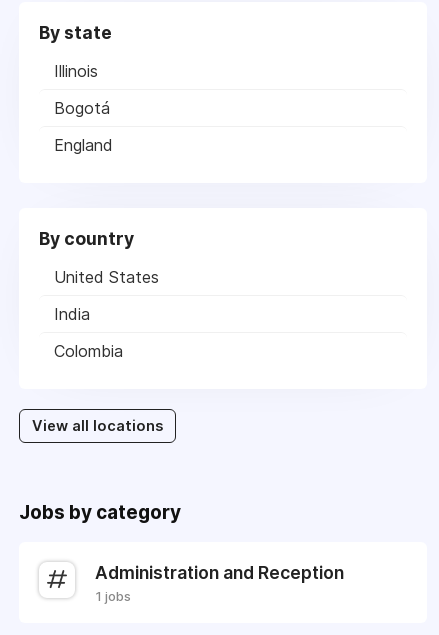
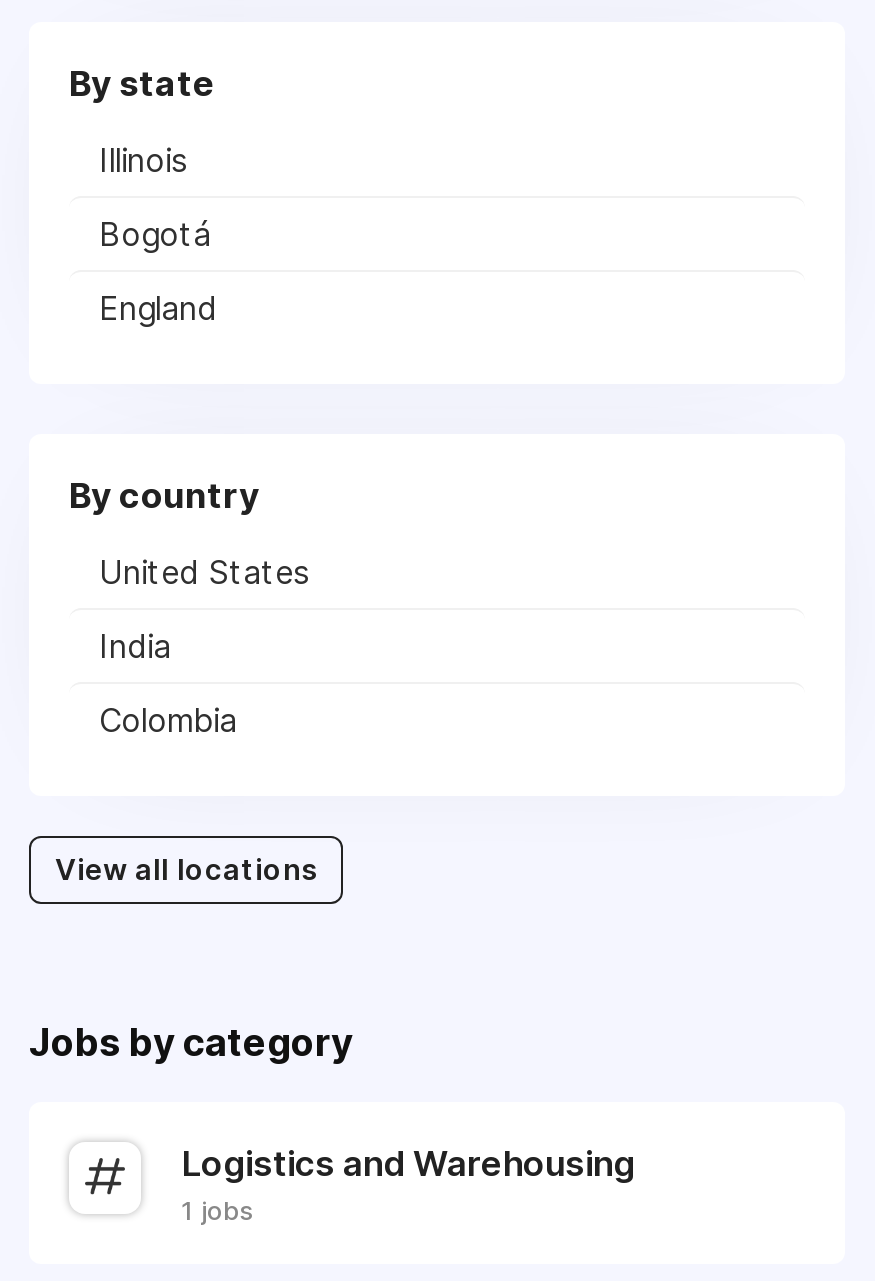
[95,562,344,583] Administration and Reception -> [181,1142,635,1184] Logistics and Warehousing

